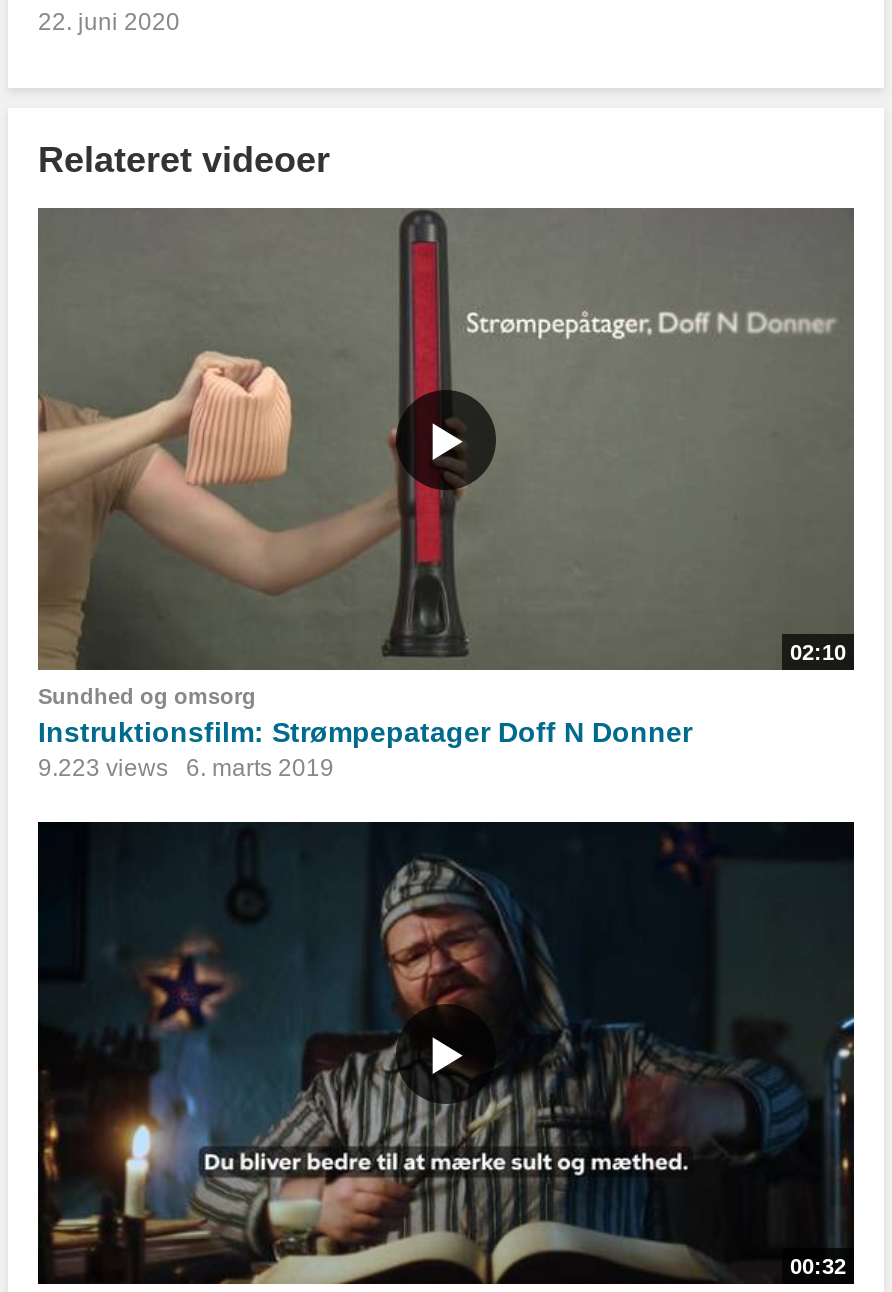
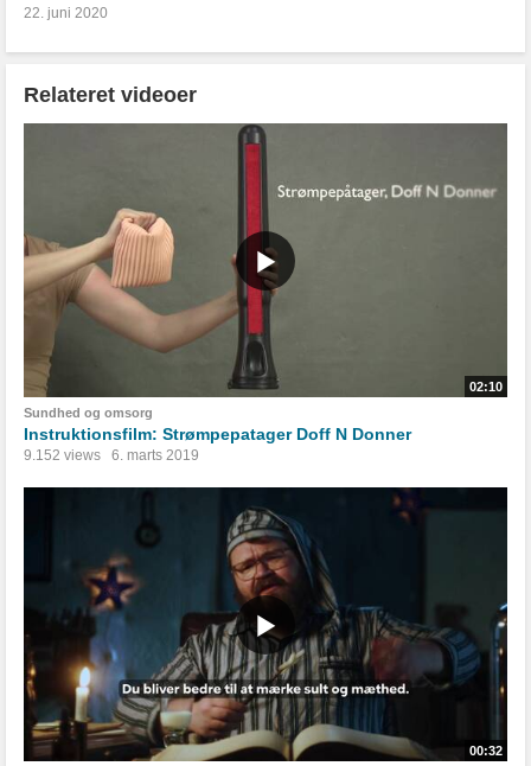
[38,754,334,782] 9.223 views 6. marts 2019 -> [24,447,199,464] 9.152 views 6. marts 2019

